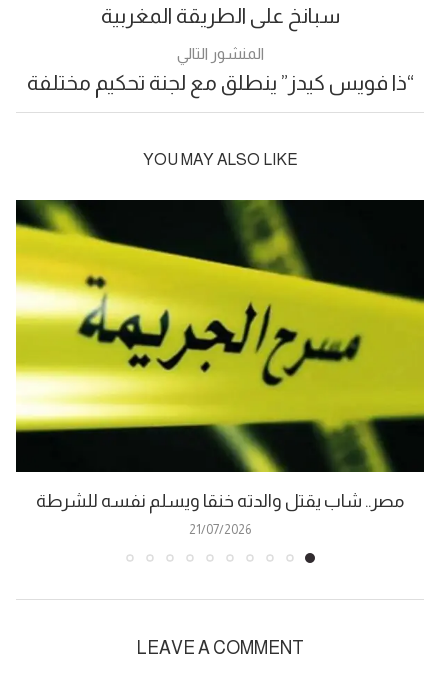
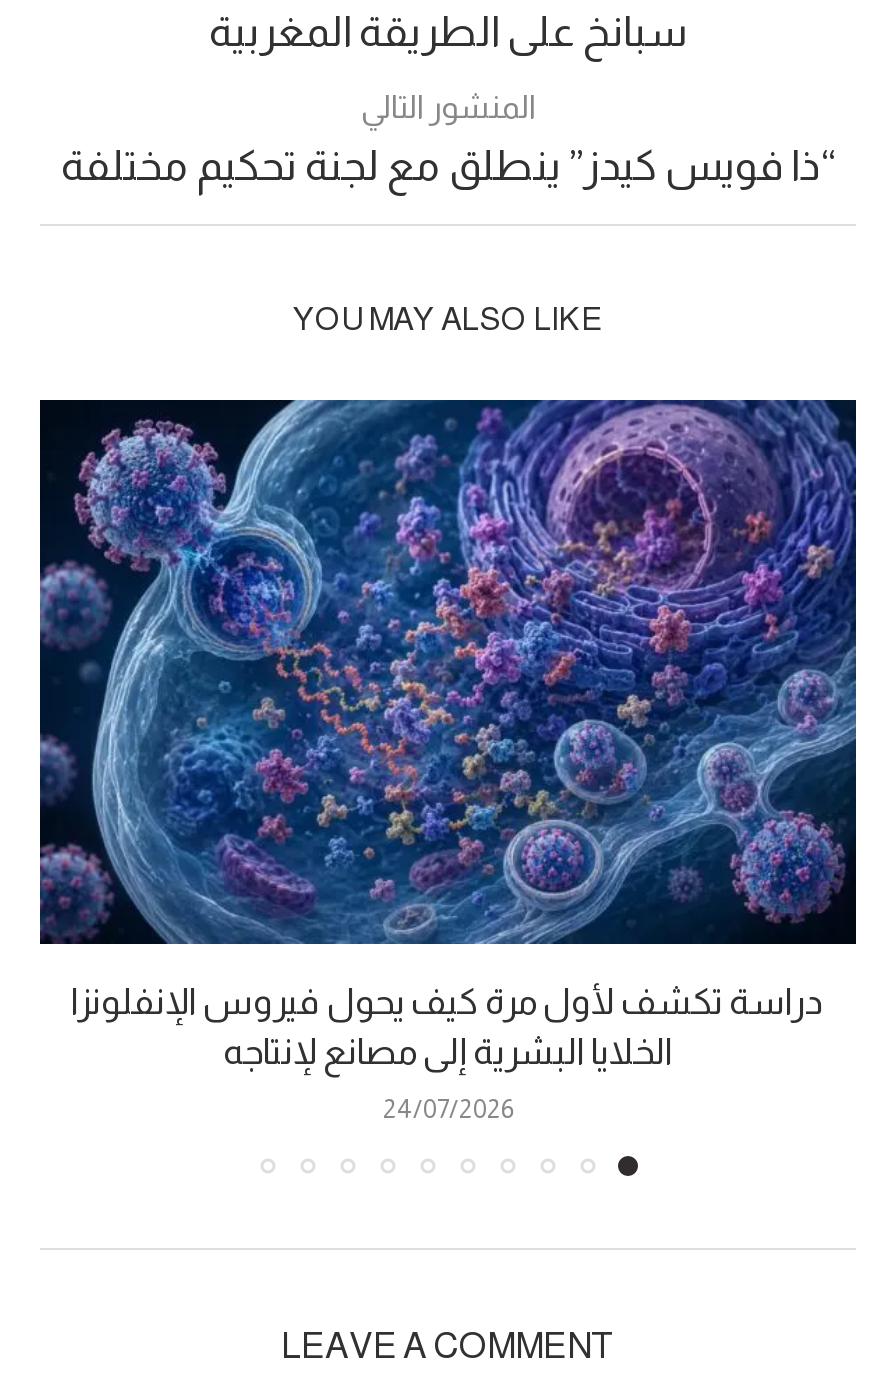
[15,199,425,511] [image] | مصر.. شاب يقتل والدته خنقا ويسلم نفسه للشرطة -> [38,398,858,1073] [image] | دراسة تكشف لأول مرة كيف يحول فيروس الإنفلونزا | الخلايا البشرية إلى مصانع لإنتاجه
[189,522,251,537] 21/07/2026 -> [383,1095,513,1125] 24/07/2026

